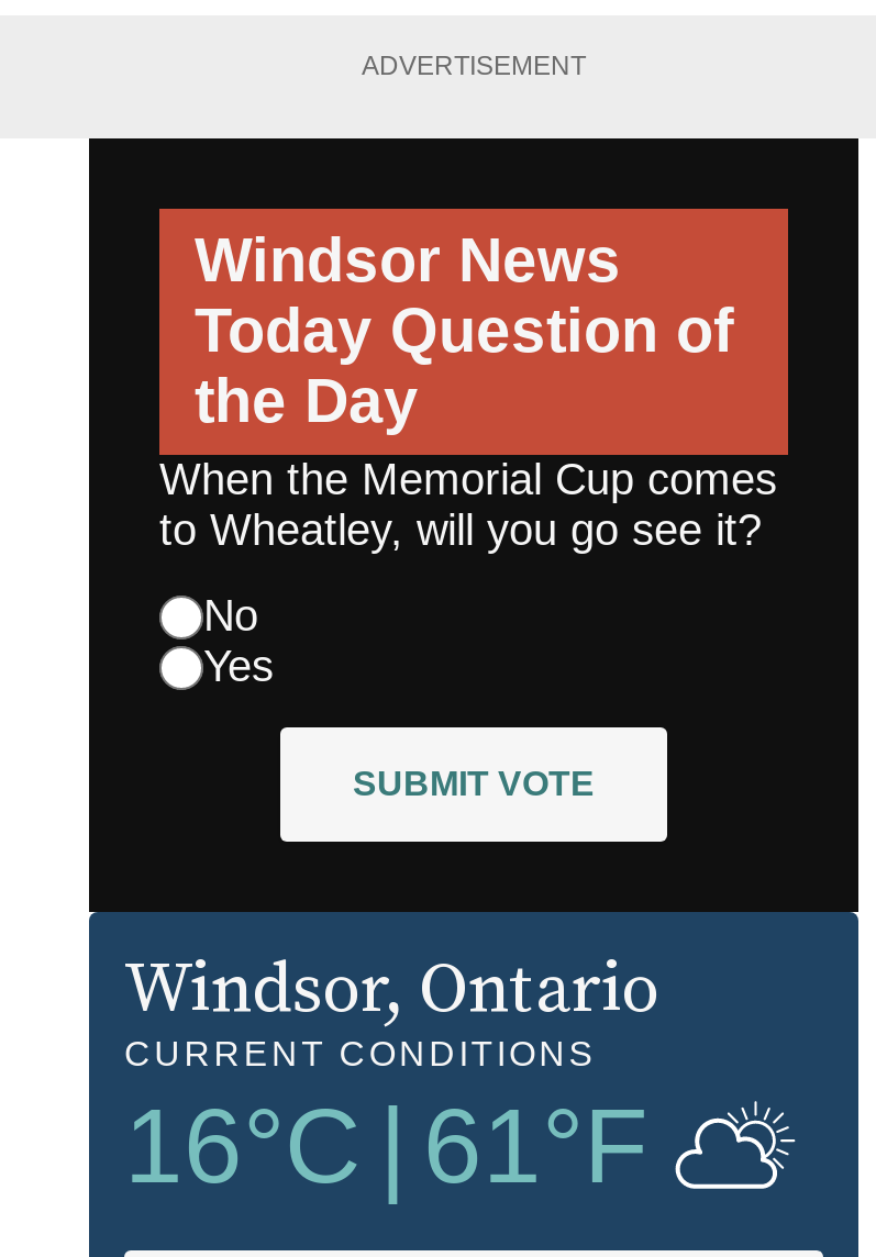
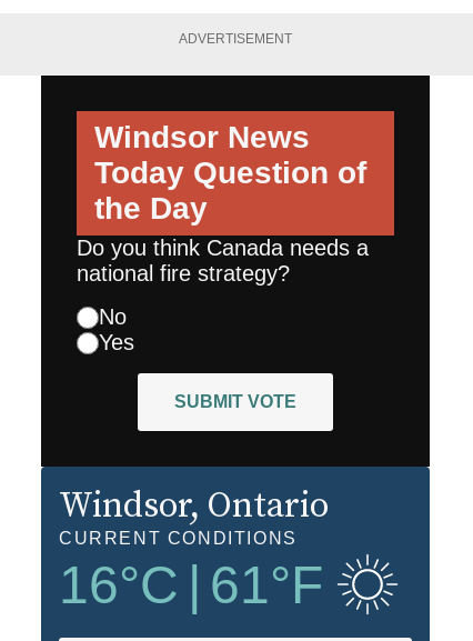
[159,456,777,555] When the Memorial Cup comes | to Wheatley, will you go see it? -> [77,236,369,286] Do you think Canada needs a | national fire strategy?
[674,1088,790,1202] [image] -> [336,553,397,615] [image]

